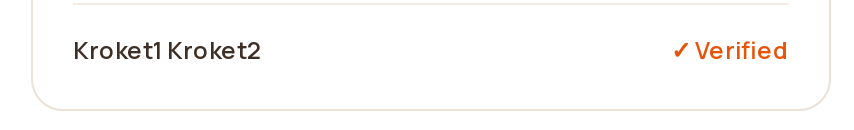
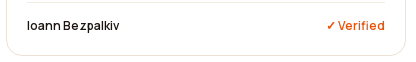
[73,33,263,67] Kroket1 Kroket2 -> [27,17,119,34] Ioann Bezpalkiv

